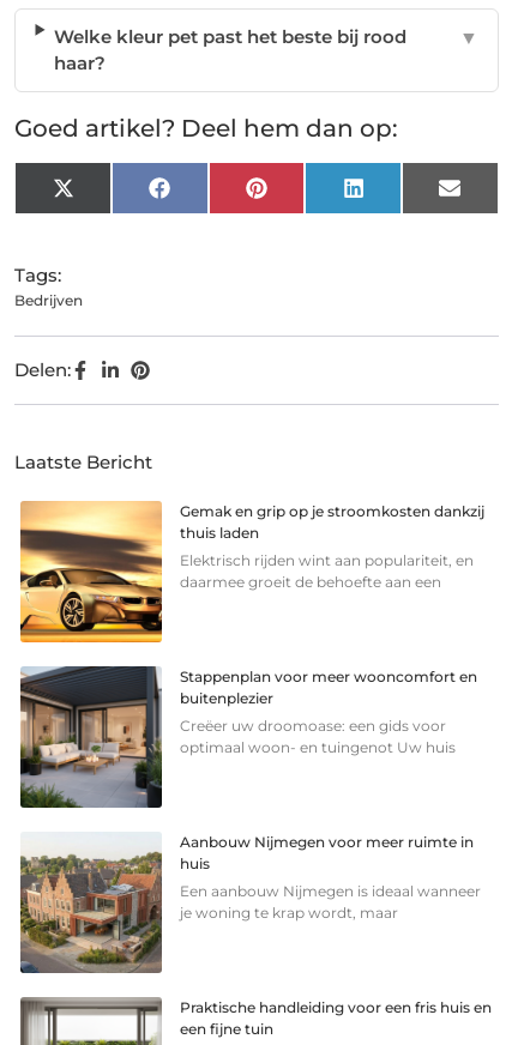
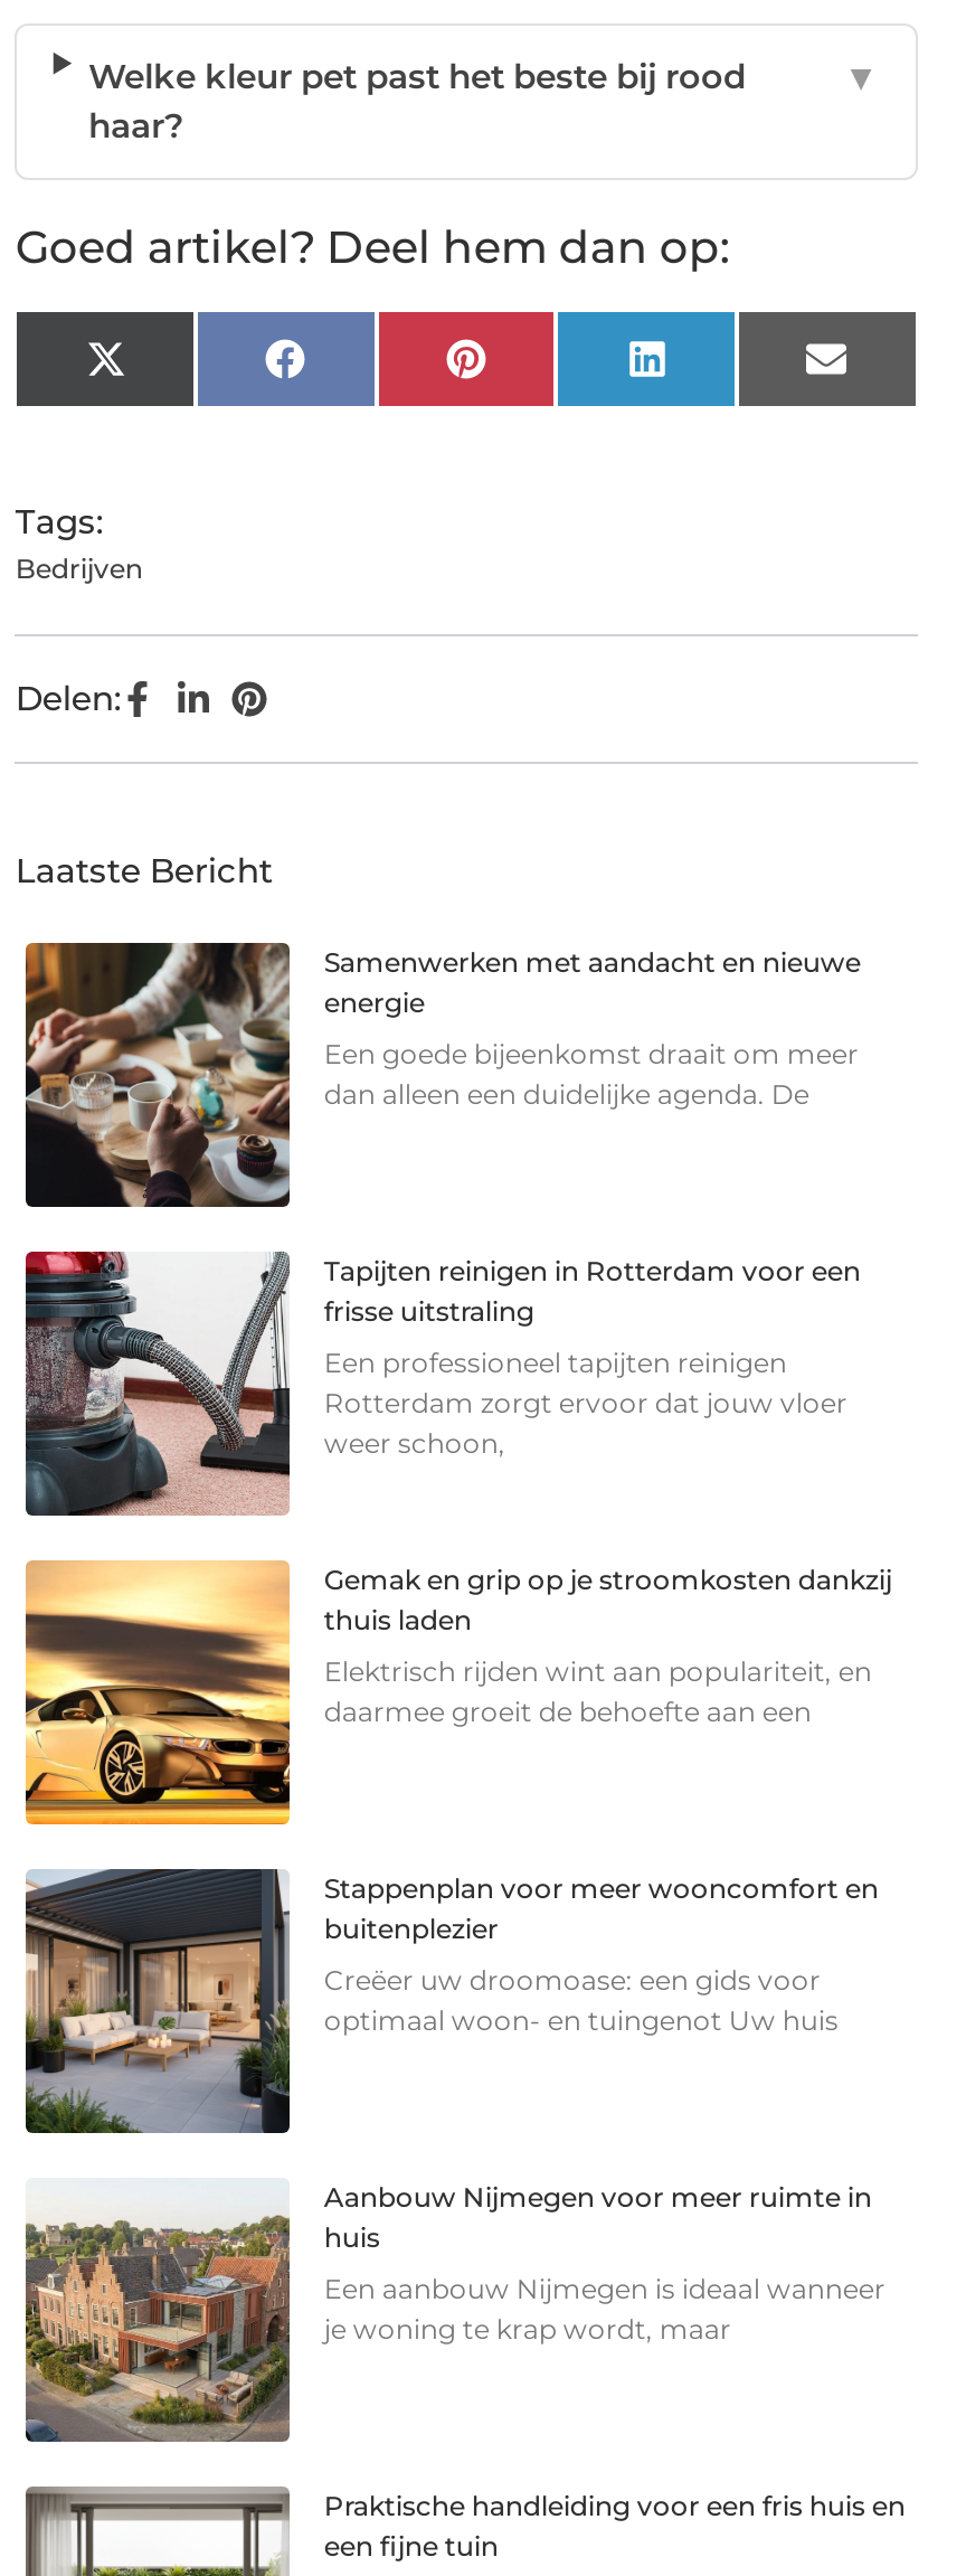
none -> [23,941,860,1209] [image] | Samenwerken met aandacht en nieuwe | energie | Een goede bijeenkomst draait om meer | dan alleen een duidelijke agenda. De
none -> [23,1249,860,1518] [image] | Tapijten reinigen in Rotterdam voor een | frisse uitstraling | Een professioneel tapijten reinigen | Rotterdam zorgt ervoor dat jouw vloer | weer schoon,

